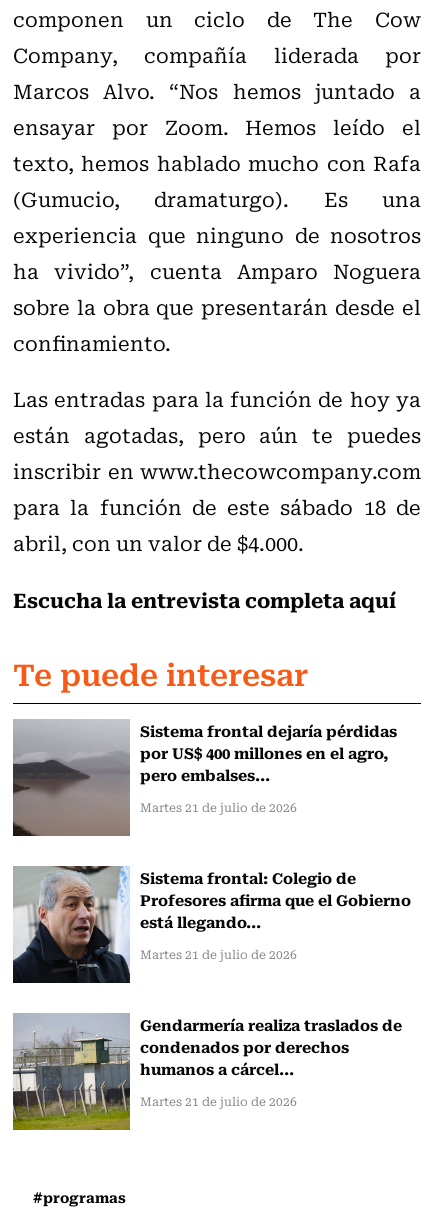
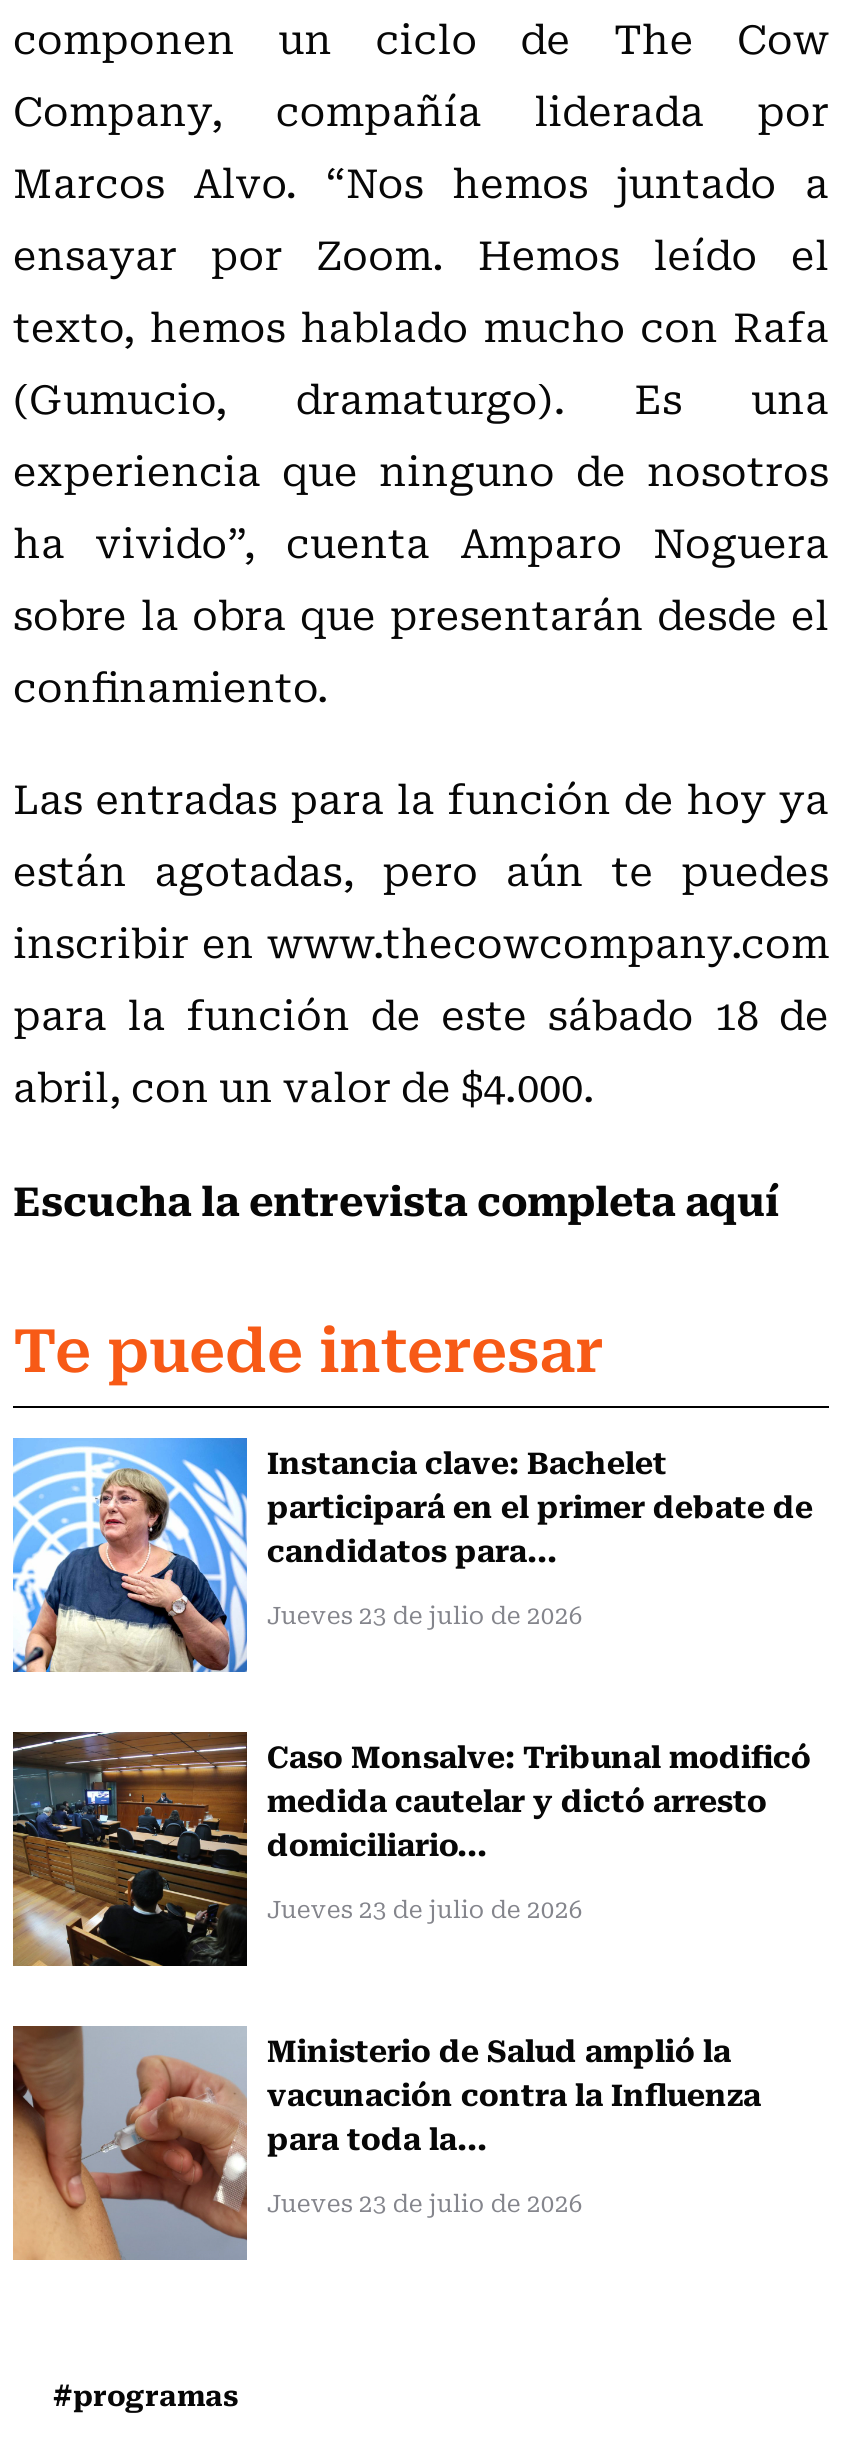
[12,718,397,837] [image] | Sistema frontal dejaría pérdidas | por US$ 400 millones en el agro, | pero embalses... -> [11,1436,813,1674] [image] | Instancia clave: Bachelet | participará en el primer debate de | candidatos para...
[140,798,297,816] Martes 21 de julio de 2026 -> [267,1596,583,1632] Jueves 23 de julio de 2026
[12,865,411,984] [image] | Sistema frontal: Colegio de | Profesores afirma que el Gobierno | está llegando... -> [11,1730,811,1968] [image] | Caso Monsalve: Tribunal modificó | medida cautelar y dictó arresto | domiciliario...
[140,945,297,963] Martes 21 de julio de 2026 -> [267,1890,583,1926] Jueves 23 de julio de 2026
[12,1012,402,1131] [image] | Gendarmería realiza traslados de | condenados por derechos | humanos a cárcel... -> [11,2024,761,2262] [image] | Ministerio de Salud amplió la | vacunación contra la Influenza | para toda la...
[140,1092,297,1110] Martes 21 de julio de 2026 -> [267,2184,583,2220] Jueves 23 de julio de 2026

